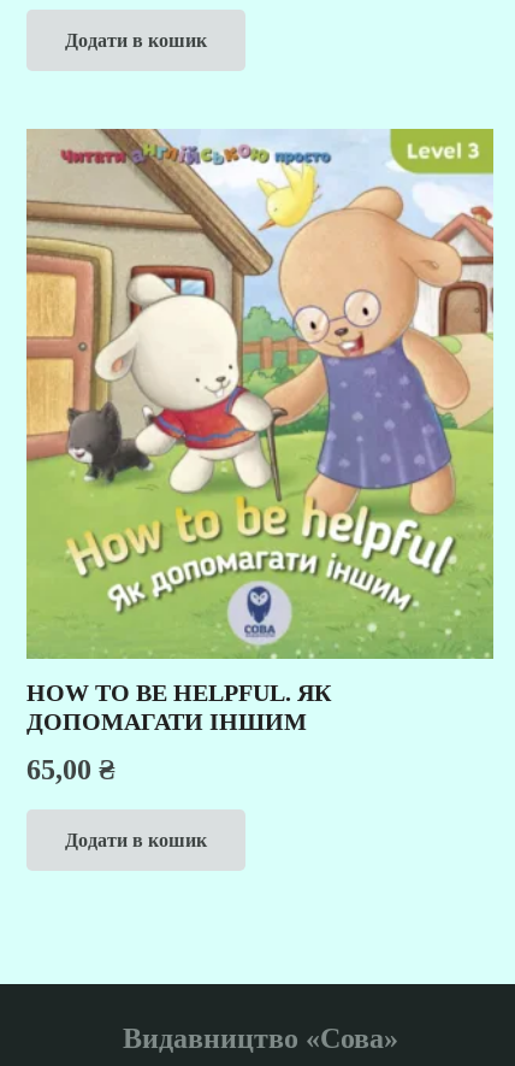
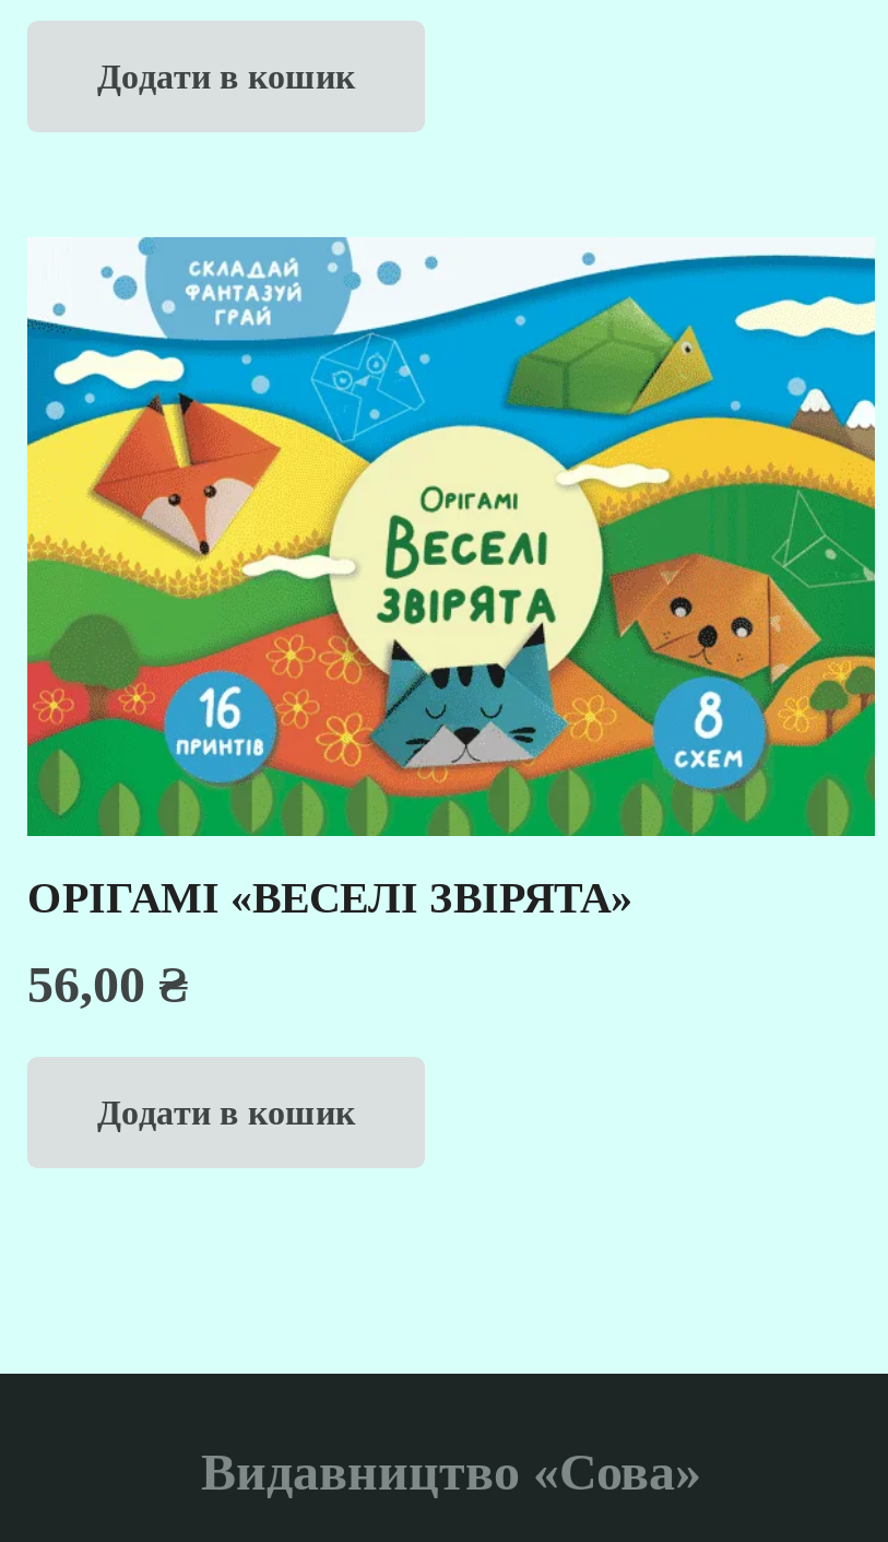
[25,128,495,735] [image] | HOW TO BE HELPFUL. ЯК | ДОПОМАГАТИ ІНШИМ -> [25,236,877,921] [image] | ОРІГАМІ «ВЕСЕЛІ ЗВІРЯТА»
[26,754,114,785] 65,00 ₴ -> [27,956,187,1013] 56,00 ₴

